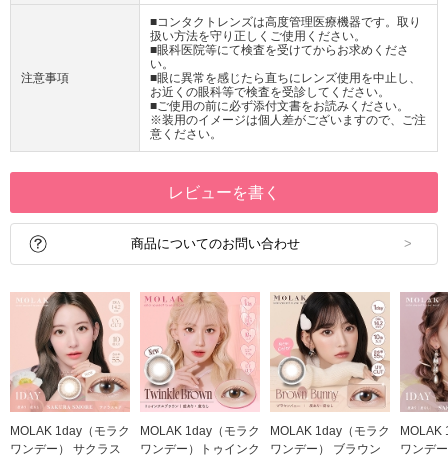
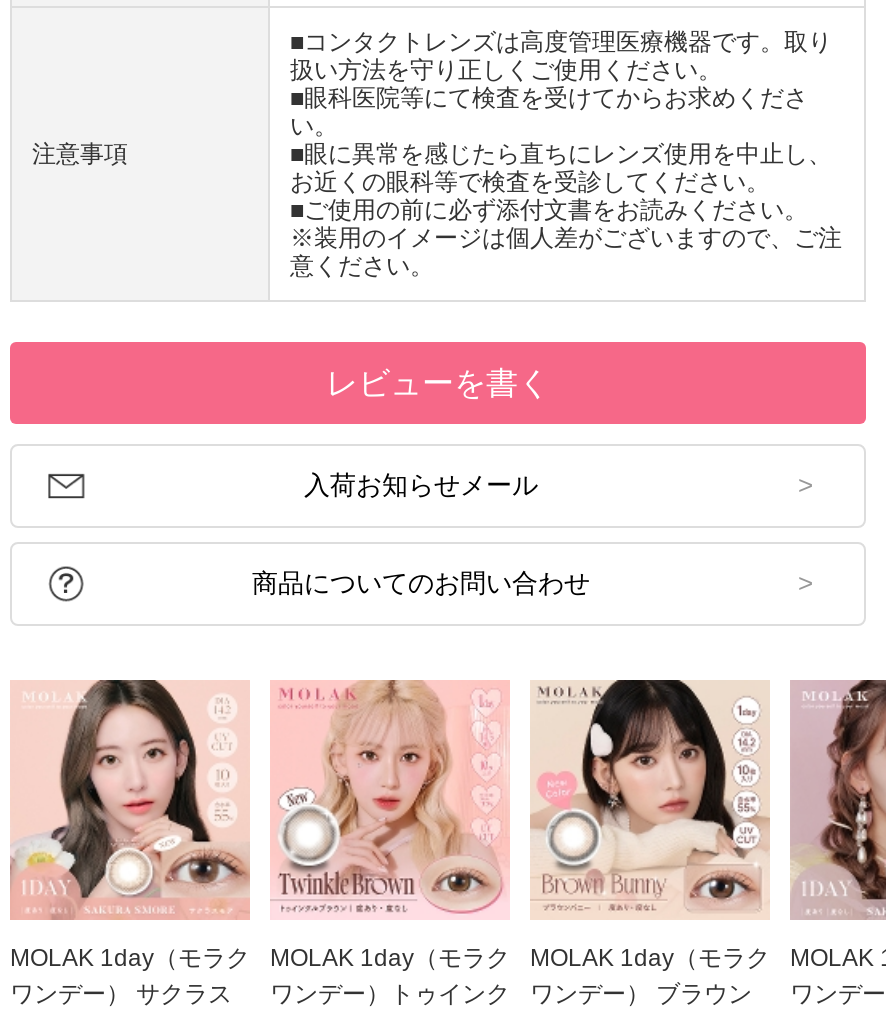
none -> [304,470,538,500] 入荷お知らせメール

